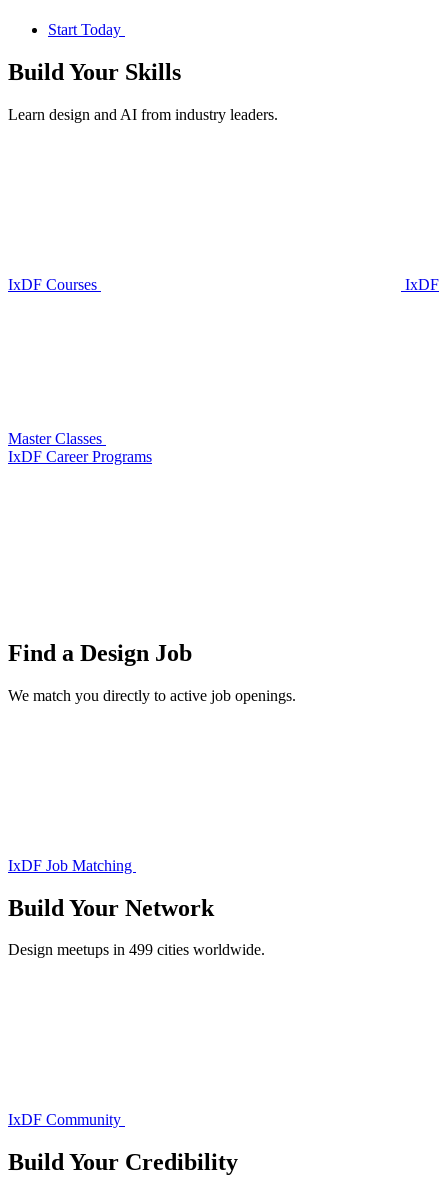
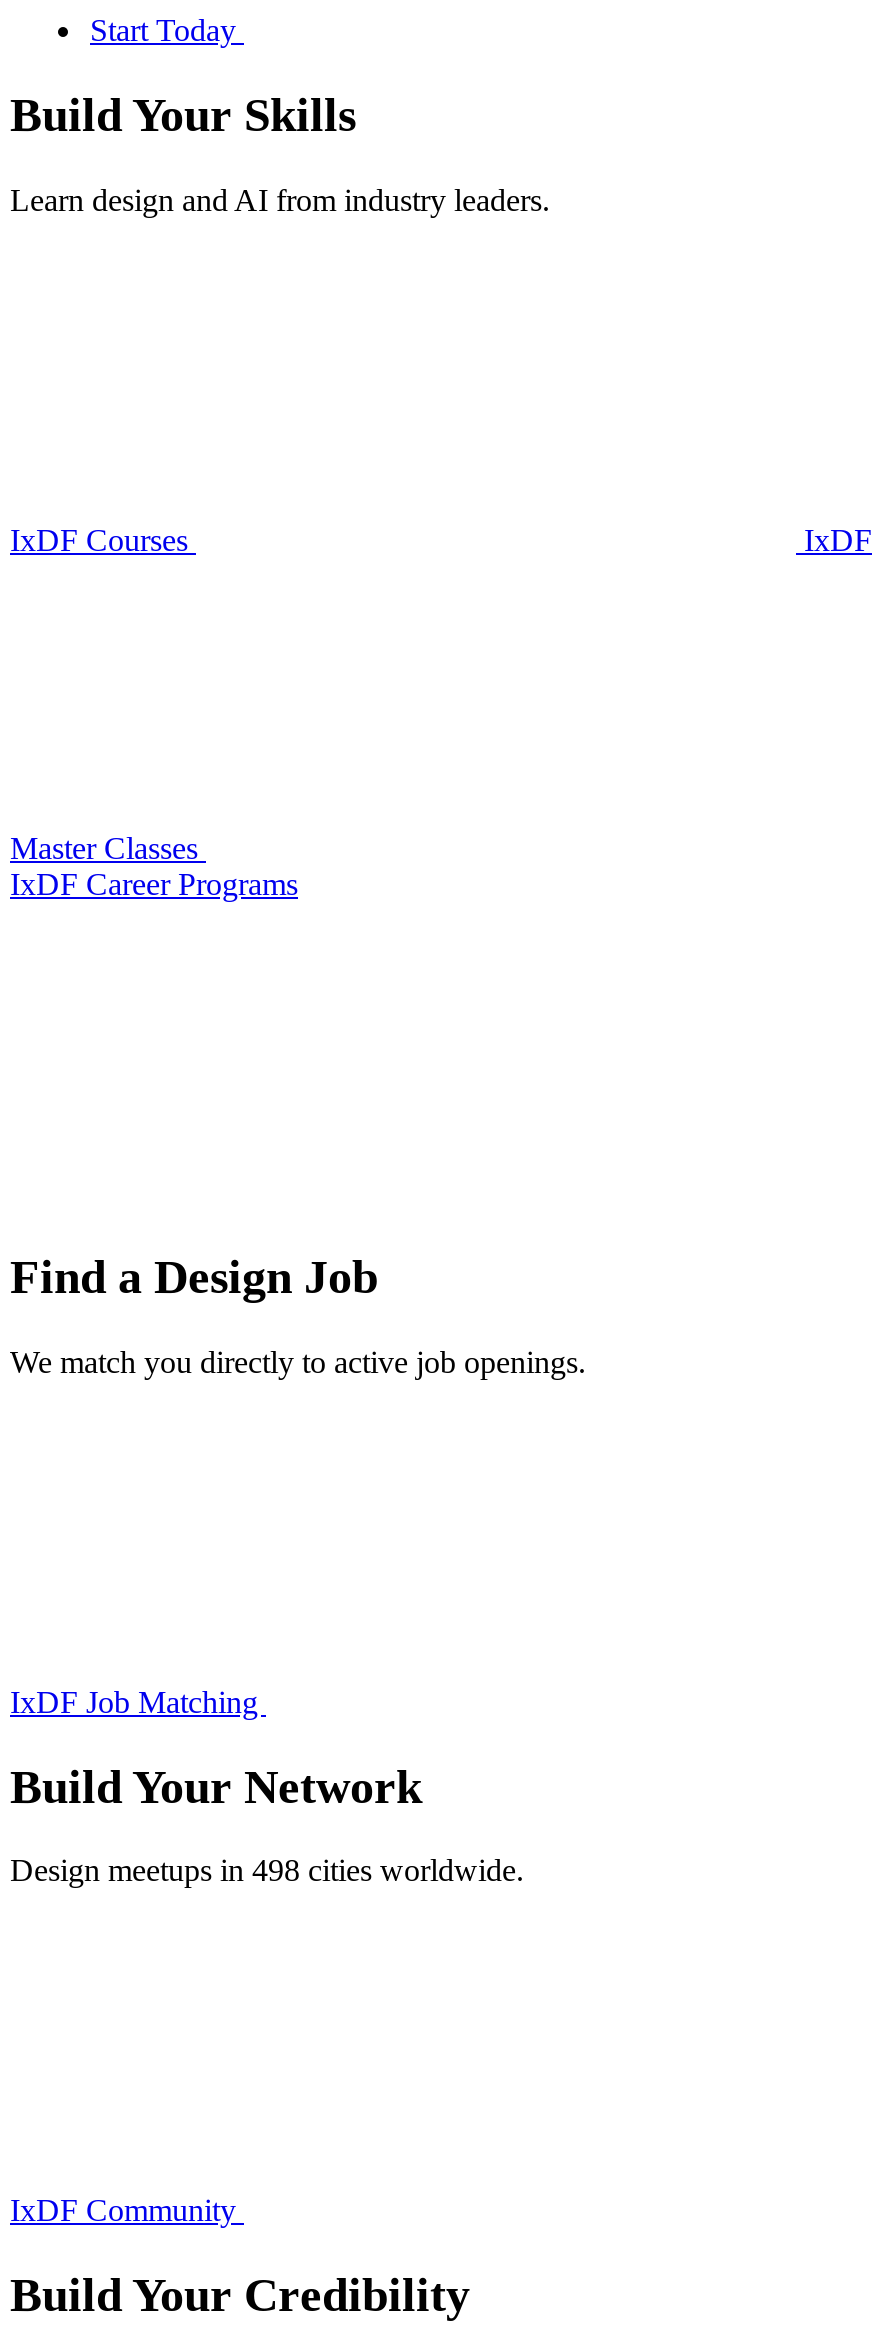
[8,941,265,958] Design meetups in 499 cities worldwide. -> [10,1854,524,1888] Design meetups in 498 cities worldwide.

